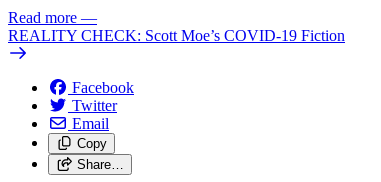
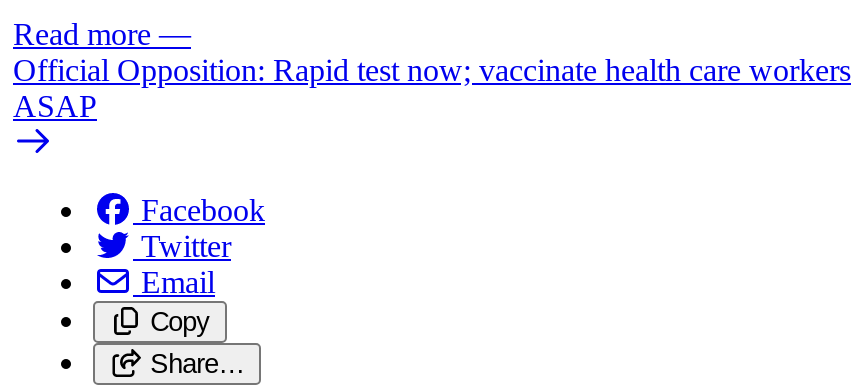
[8,27,345,44] REALITY CHECK: Scott Moe’s COVID-19 Fiction -> [13,53,851,123] Official Opposition: Rapid test now; vaccinate health care workers | ASAP

